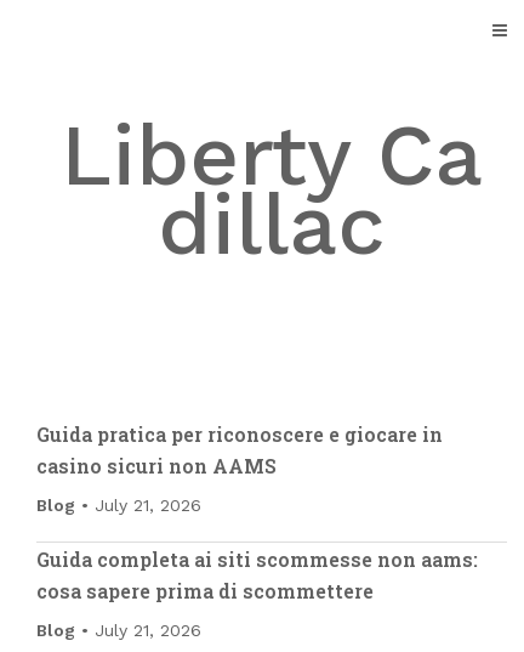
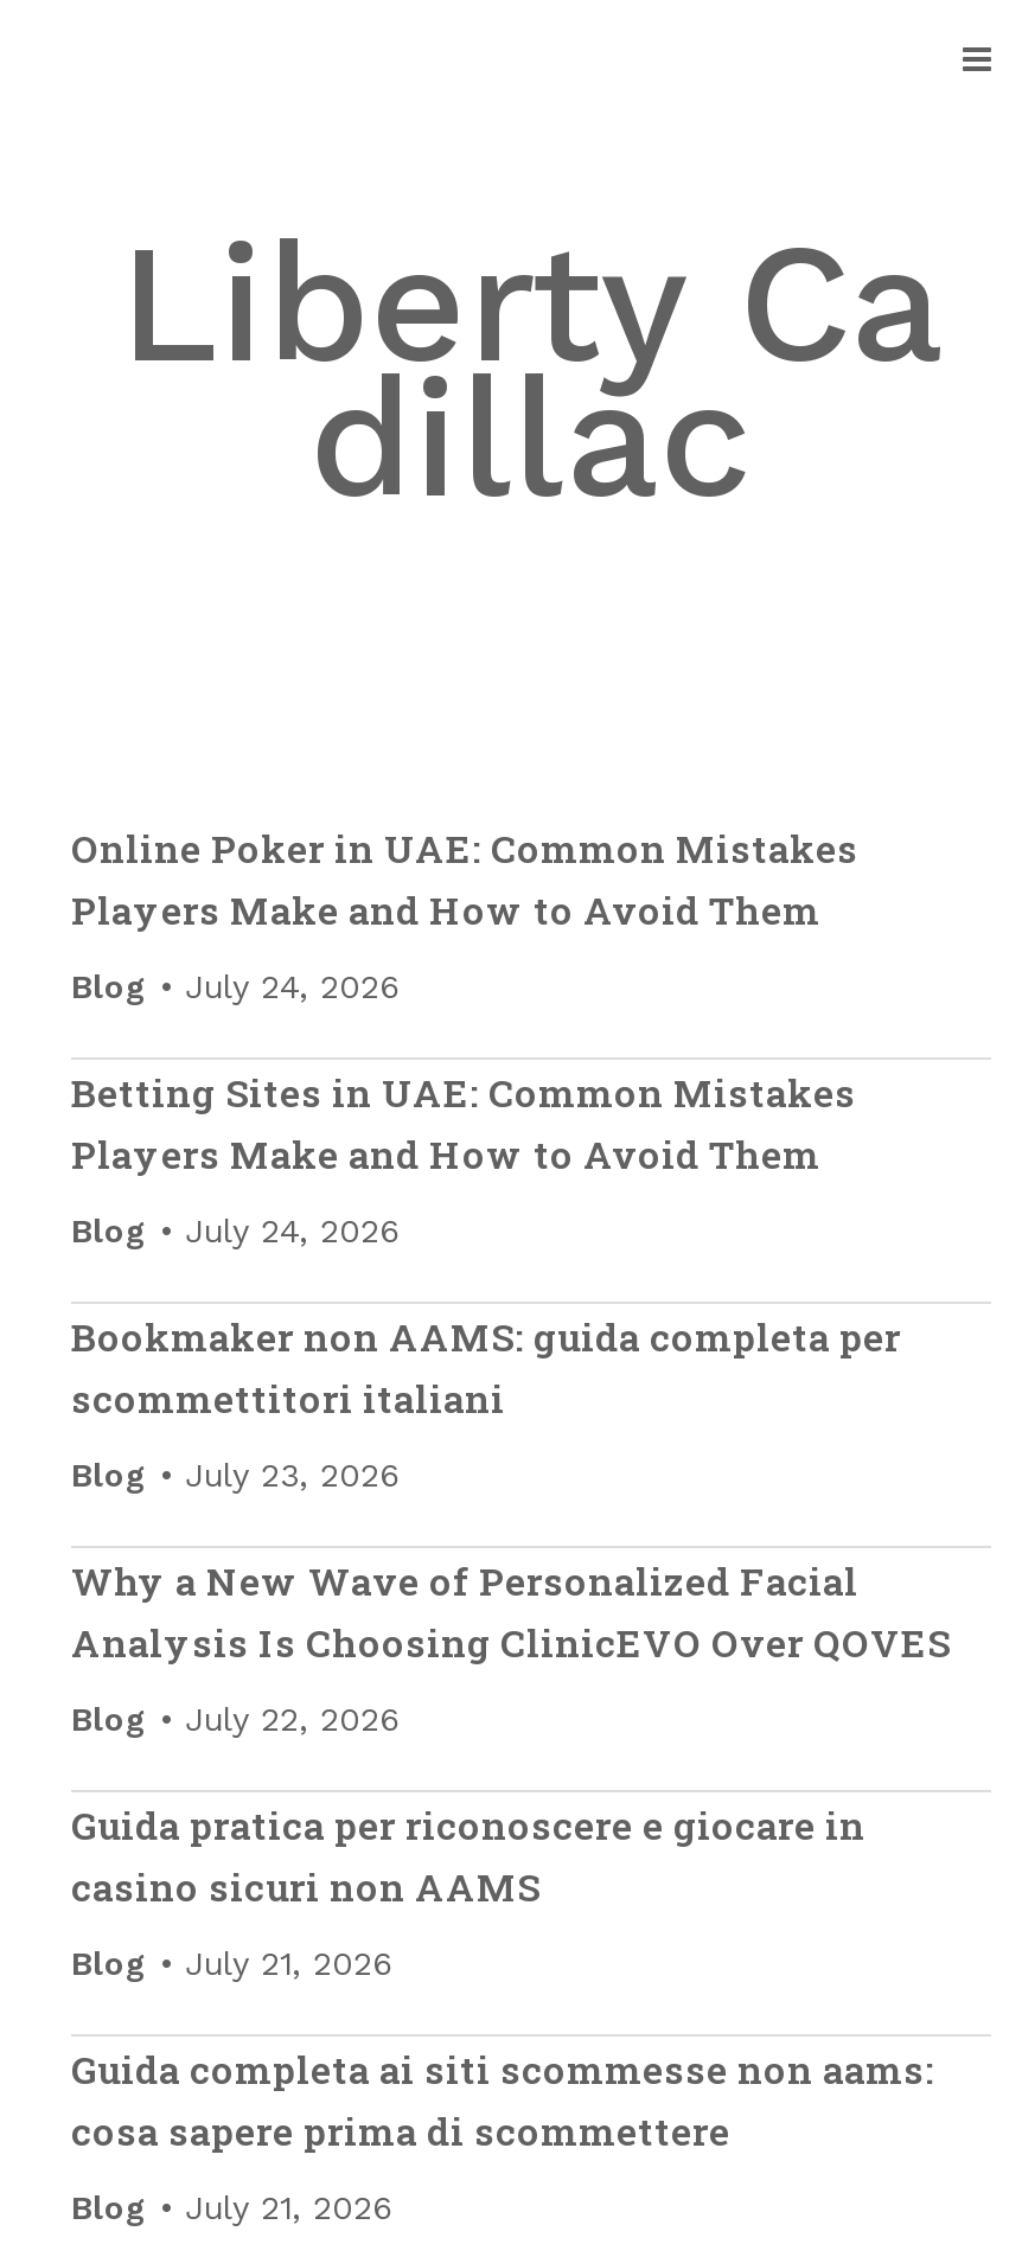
none -> [71,823,951,1738] Online Poker in UAE: Common Mistakes | Players Make and How to Avoid Them | Blog | July 24, 2026 | Betting Sites in UAE: Common Mistakes | Players Make and How to Avoid Them | Blog | July 24, 2026 | Bookmaker non AAMS: guida completa per | scommettitori italiani | Blog | July 23, 2026 | Why a New Wave of Personalized Facial | Analysis Is Choosing ClinicEVO Over QOVES | Blog | July 22, 2026

